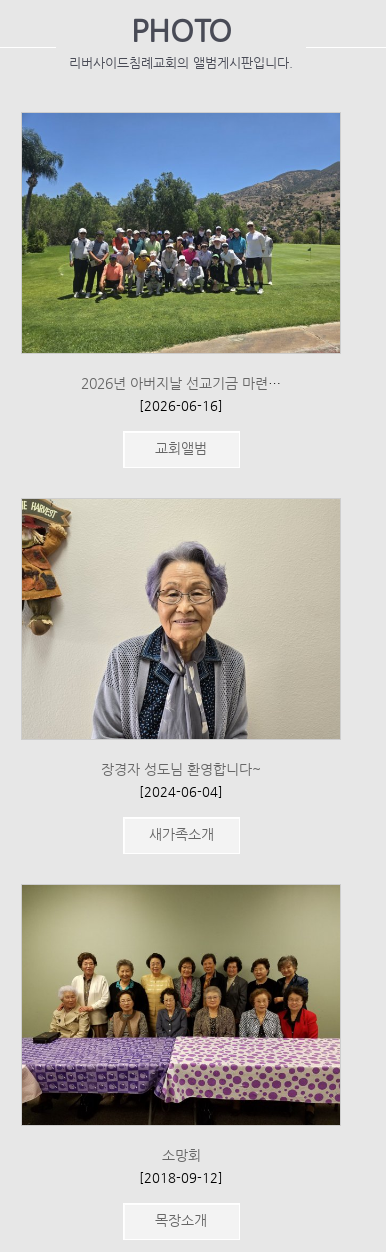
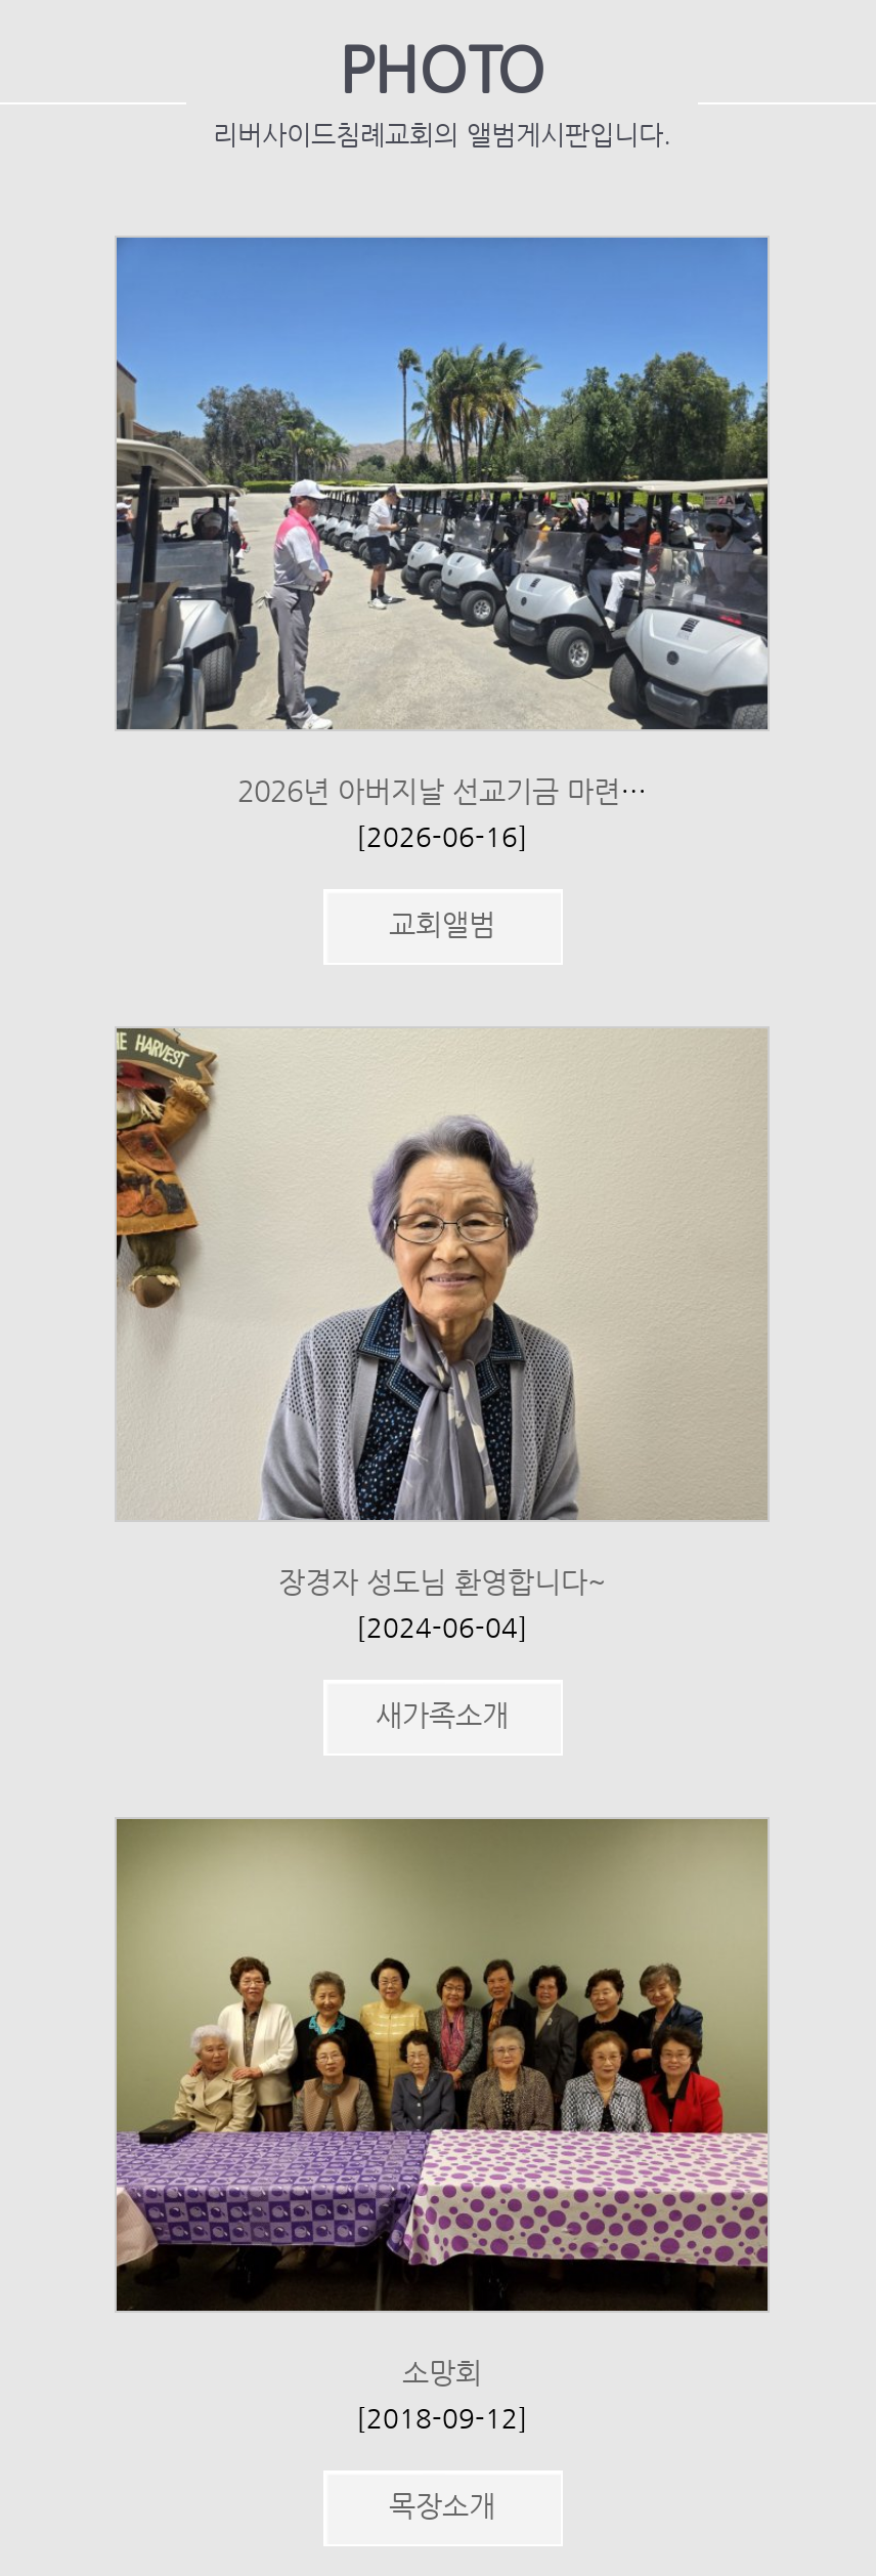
[21,128,341,354] [image] -> [115,270,770,731] [image]

